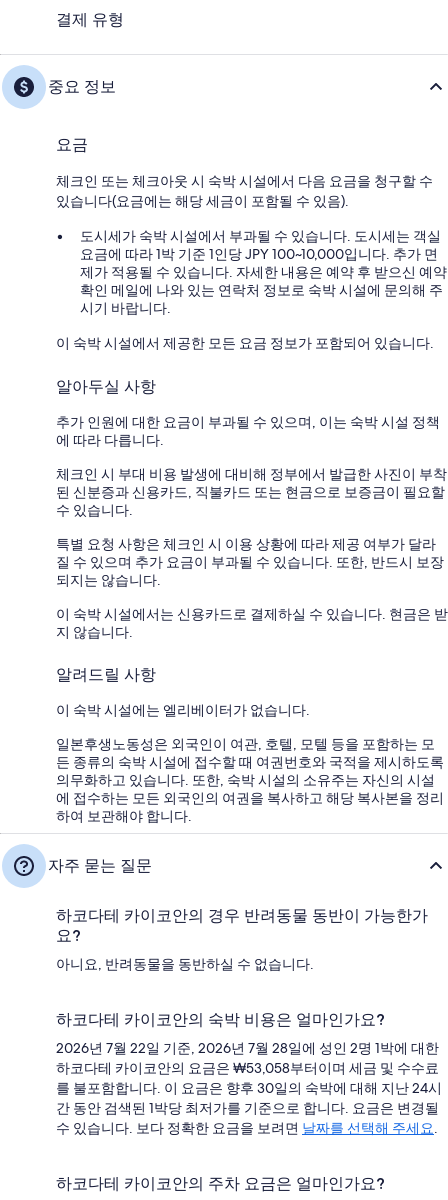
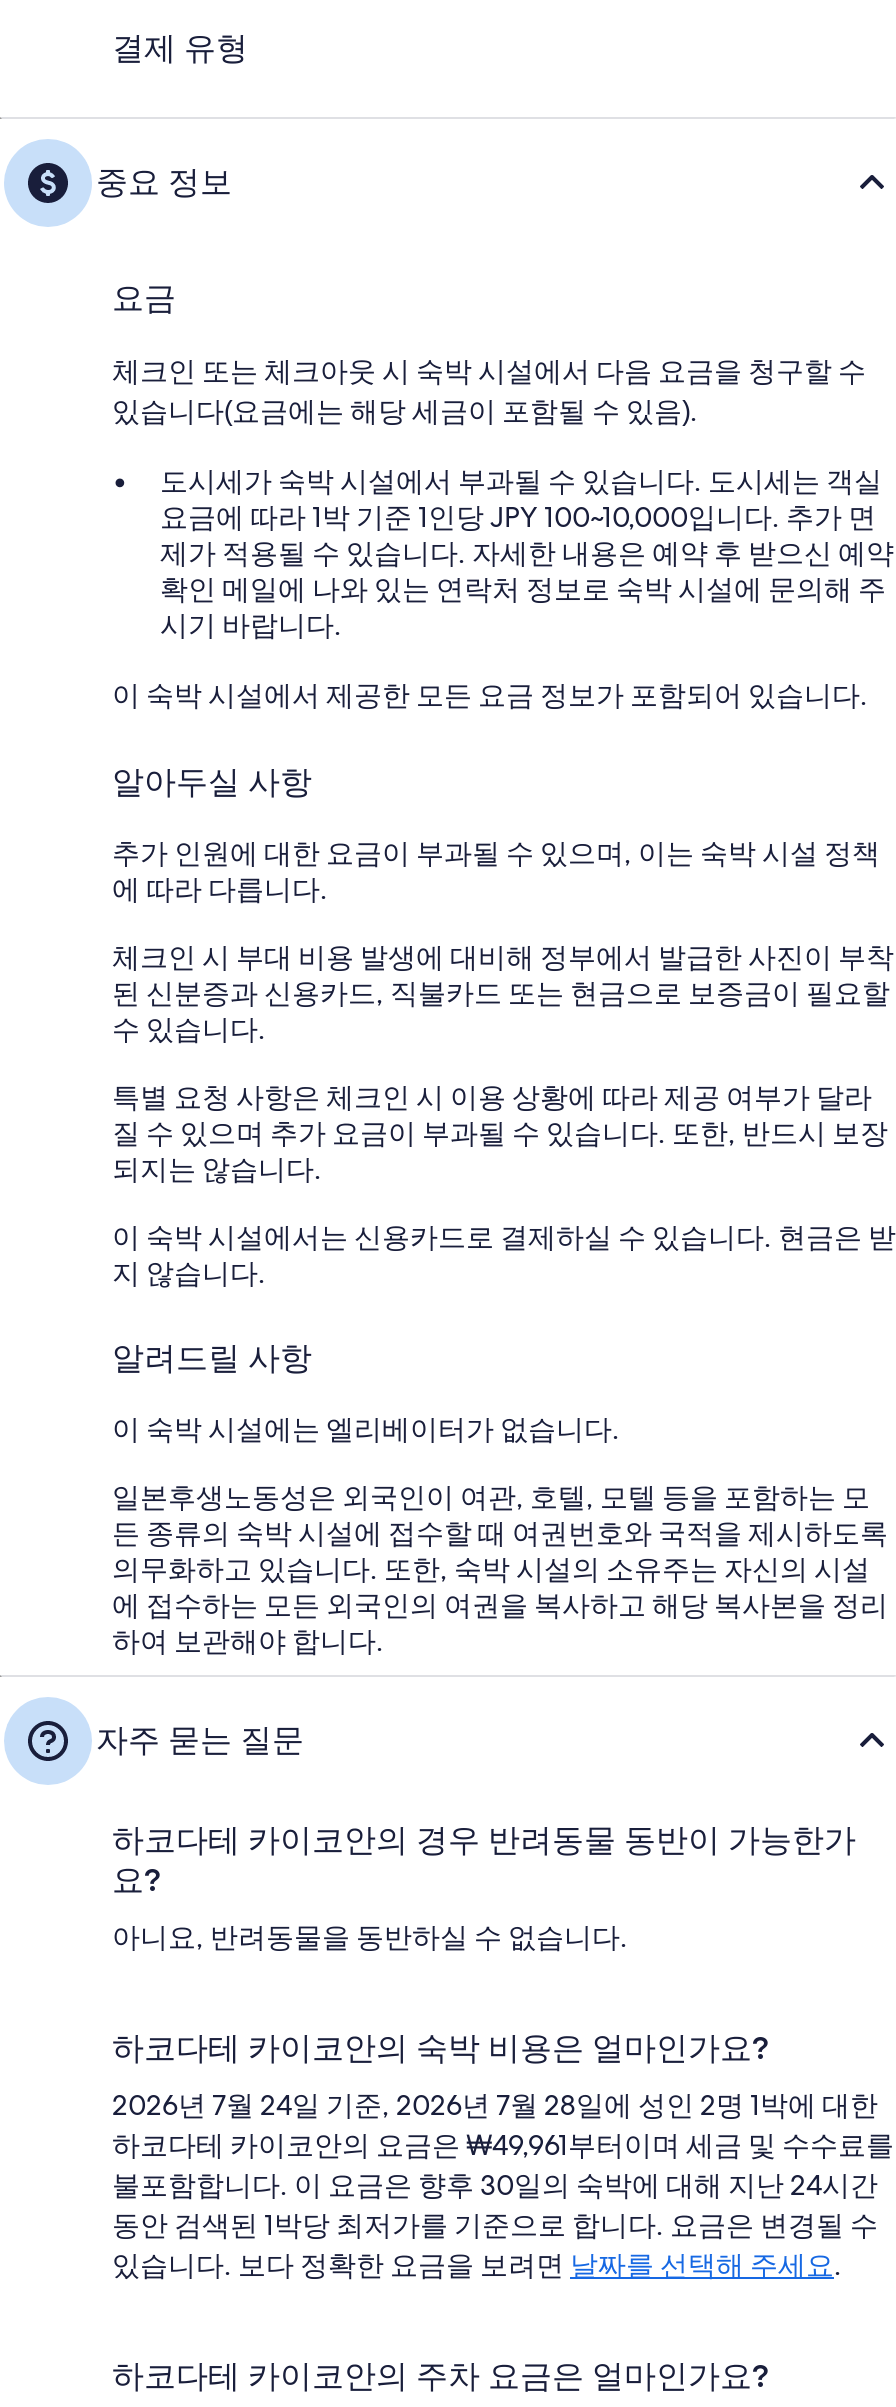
[56,1039,442,1137] 2026년 7월 22일 기준, 2026년 7월 28일에 성인 2명 1박에 대한 | 하코다테 카이코안의 요금은 ₩53,058부터이며 세금 및 수수료 | 를 불포함합니다. 이 요금은 향후 30일의 숙박에 대해 지난 24시 | 간 동안 검색된 1박당 최저가를 기준으로 합니다. 요금은 변경될 | 수 있습니다. 보다 정확한 요금을 보려면 날짜를 선택해 주세요. -> [112,2087,894,2283] 2026년 7월 24일 기준, 2026년 7월 28일에 성인 2명 1박에 대한 | 하코다테 카이코안의 요금은 ₩49,961부터이며 세금 및 수수료를 | 불포함합니다. 이 요금은 향후 30일의 숙박에 대해 지난 24시간 | 동안 검색된 1박당 최저가를 기준으로 합니다. 요금은 변경될 수 | 있습니다. 보다 정확한 요금을 보려면 날짜를 선택해 주세요.

